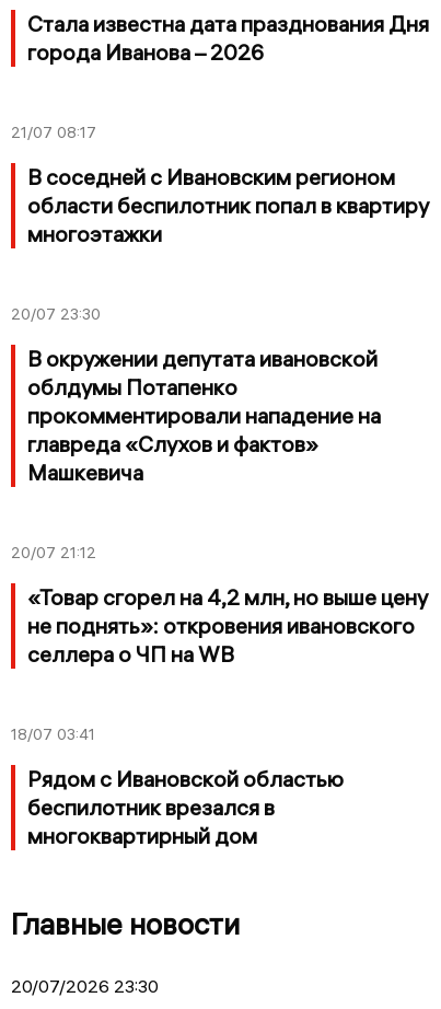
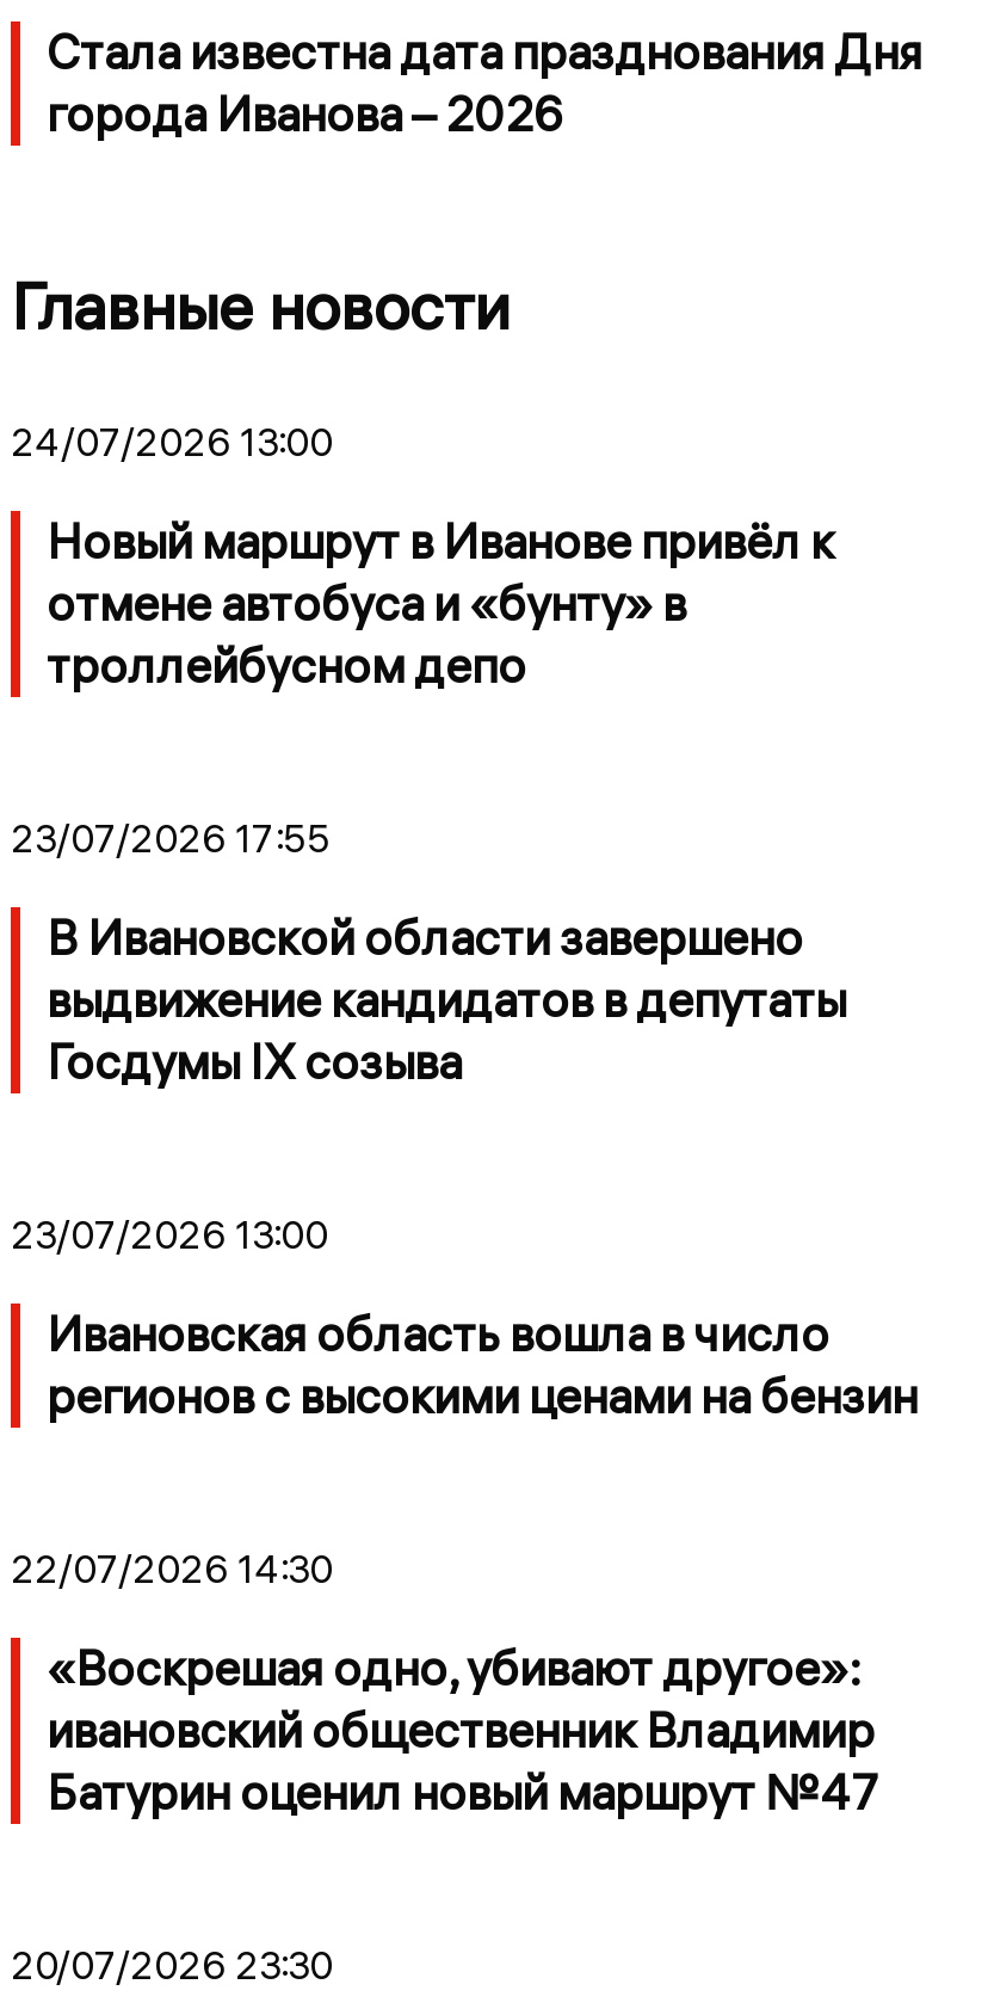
[11,123,429,850] 21/07 08:17 | В соседней с Ивановским регионом | области беспилотник попал в квартиру | многоэтажки | 20/07 23:30 | В окружении депутата ивановской | облдумы Потапенко | прокомментировали нападение на | главреда «Слухов и фактов» | Машкевича | 20/07 21:12 | «Товар сгорел на 4,2 млн, но выше цену | не поднять»: откровения ивановского | селлера о ЧП на WB | 18/07 03:41 | Рядом с Ивановской областью | беспилотник врезался в | многоквартирный дом -> none
moved [11,907,240,943] -> [11,269,510,347]: Главные новости
none -> [11,419,918,1823] 24/07/2026 13:00 | Новый маршрут в Иванове привёл к | отмене автобуса и «бунту» в | троллейбусном депо | 23/07/2026 17:55 | В Ивановской области завершено | выдвижение кандидатов в депутаты | Госдумы IX созыва | 23/07/2026 13:00 | Ивановская область вошла в число | регионов с высокими ценами на бензин | 22/07/2026 14:30 | «Воскрешая одно, убивают другое»: | ивановский общественник Владимир | Батурин оценил новый маршрут №47

